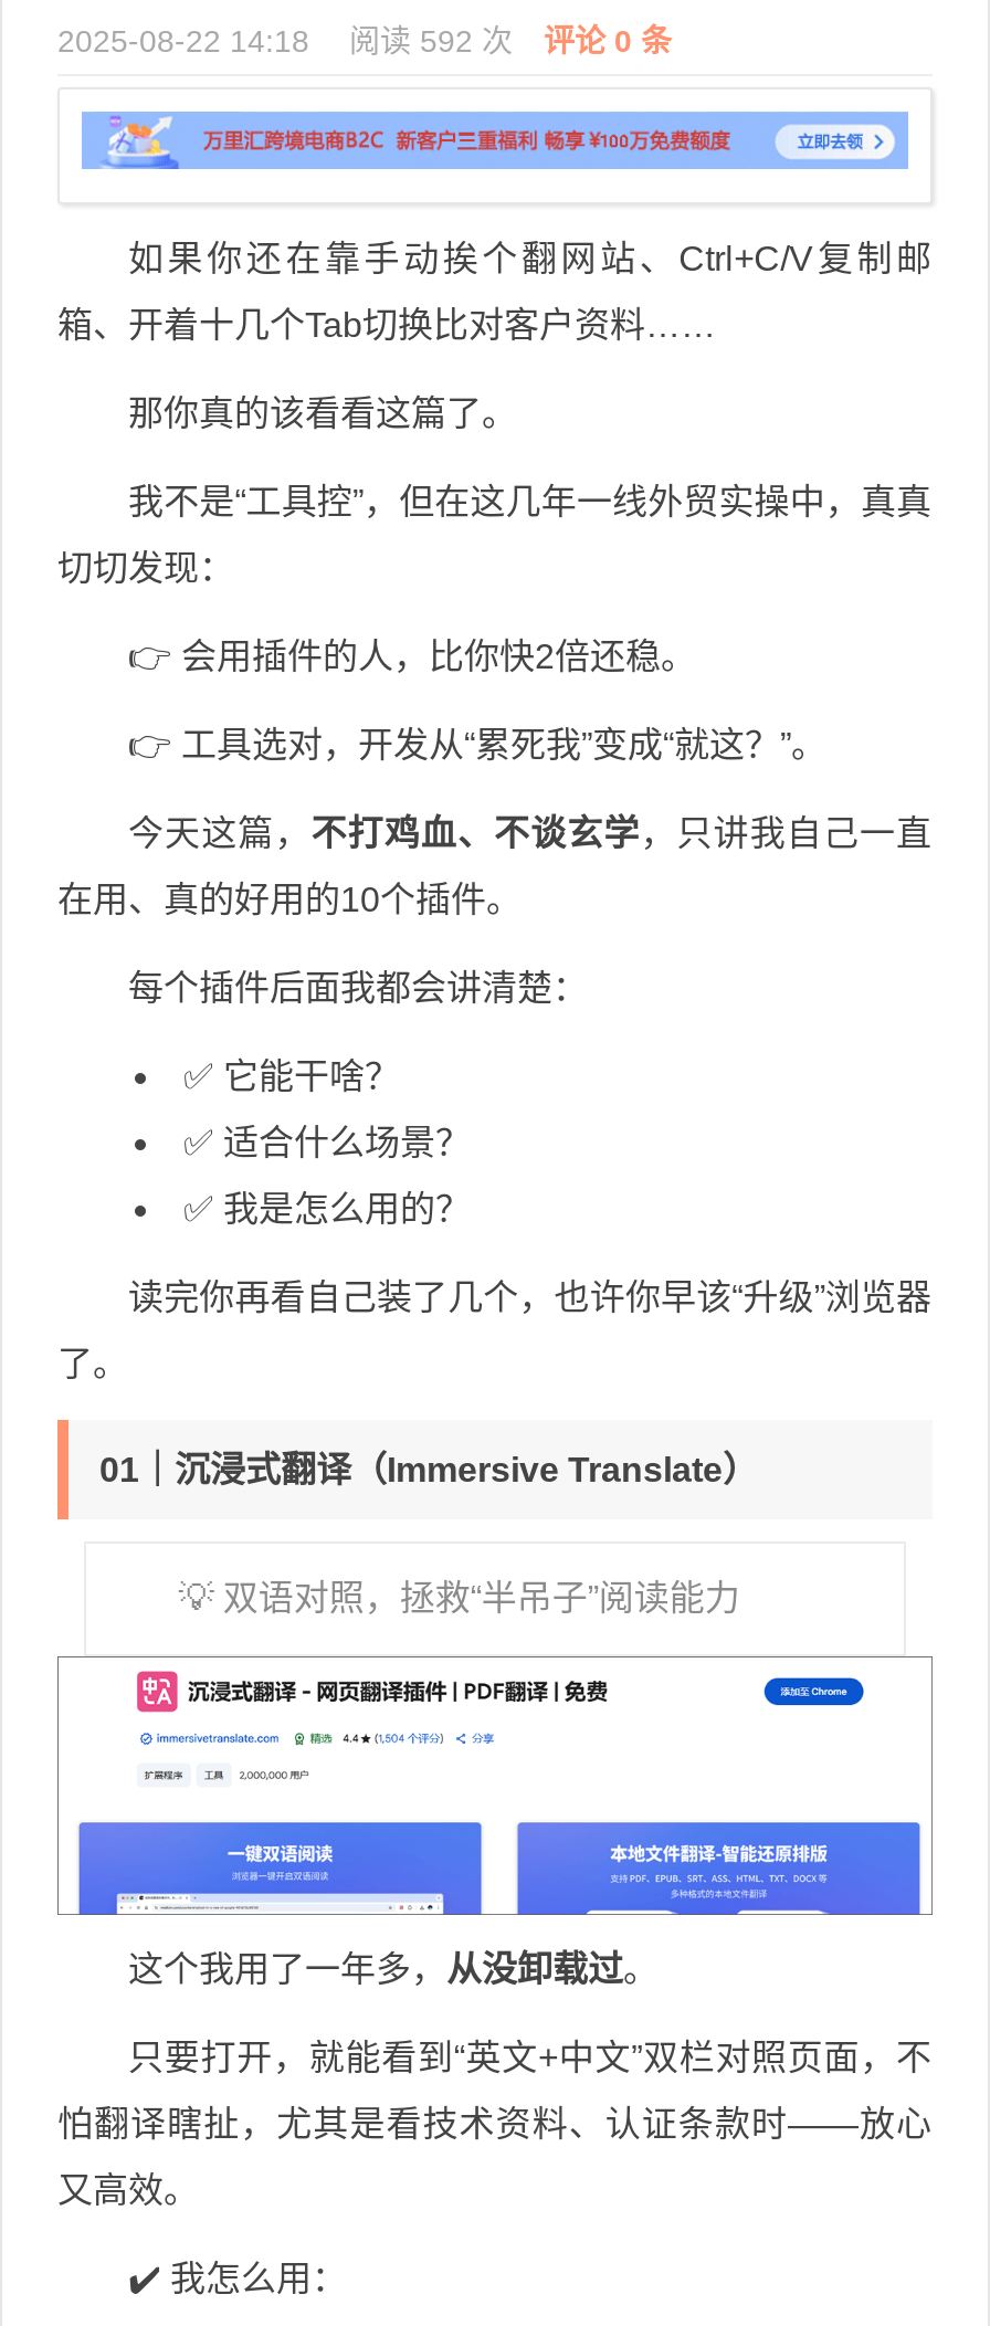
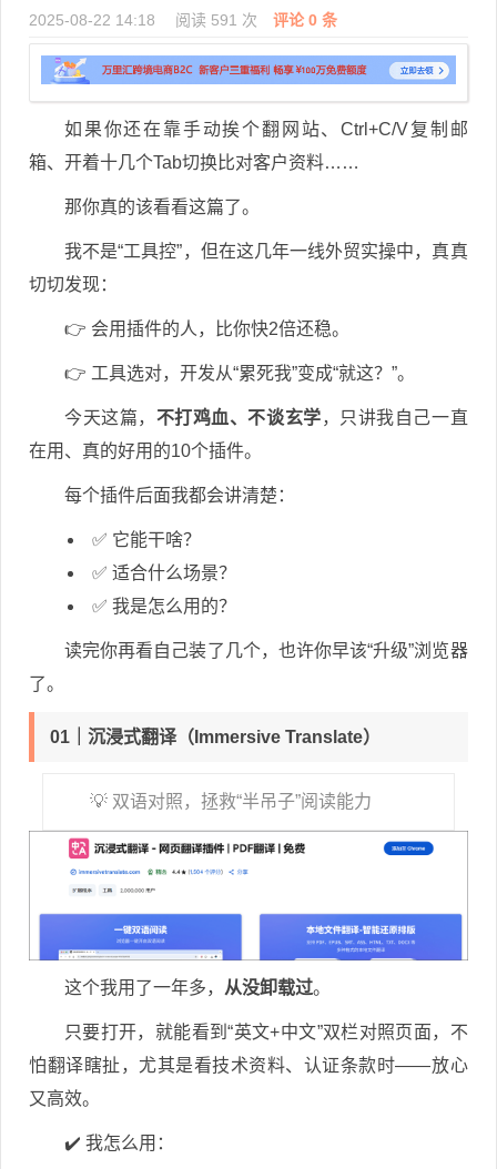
[57,23,672,59] 2025-08-22 14:18 阅读 592 次 评论 0 条 -> [29,11,337,29] 2025-08-22 14:18 阅读 591 次 评论 0 条

